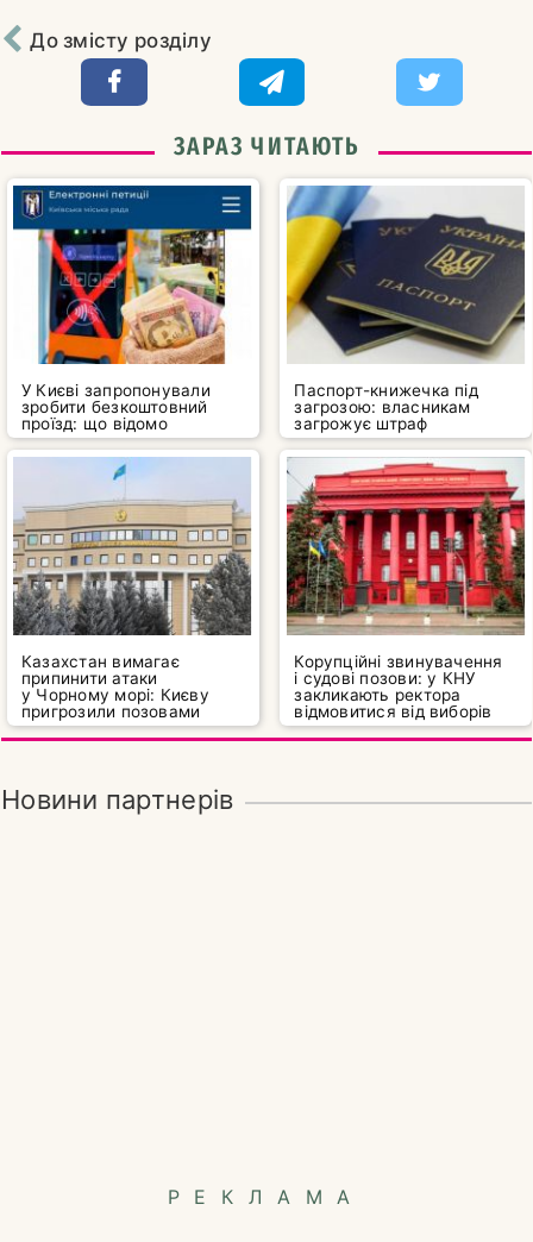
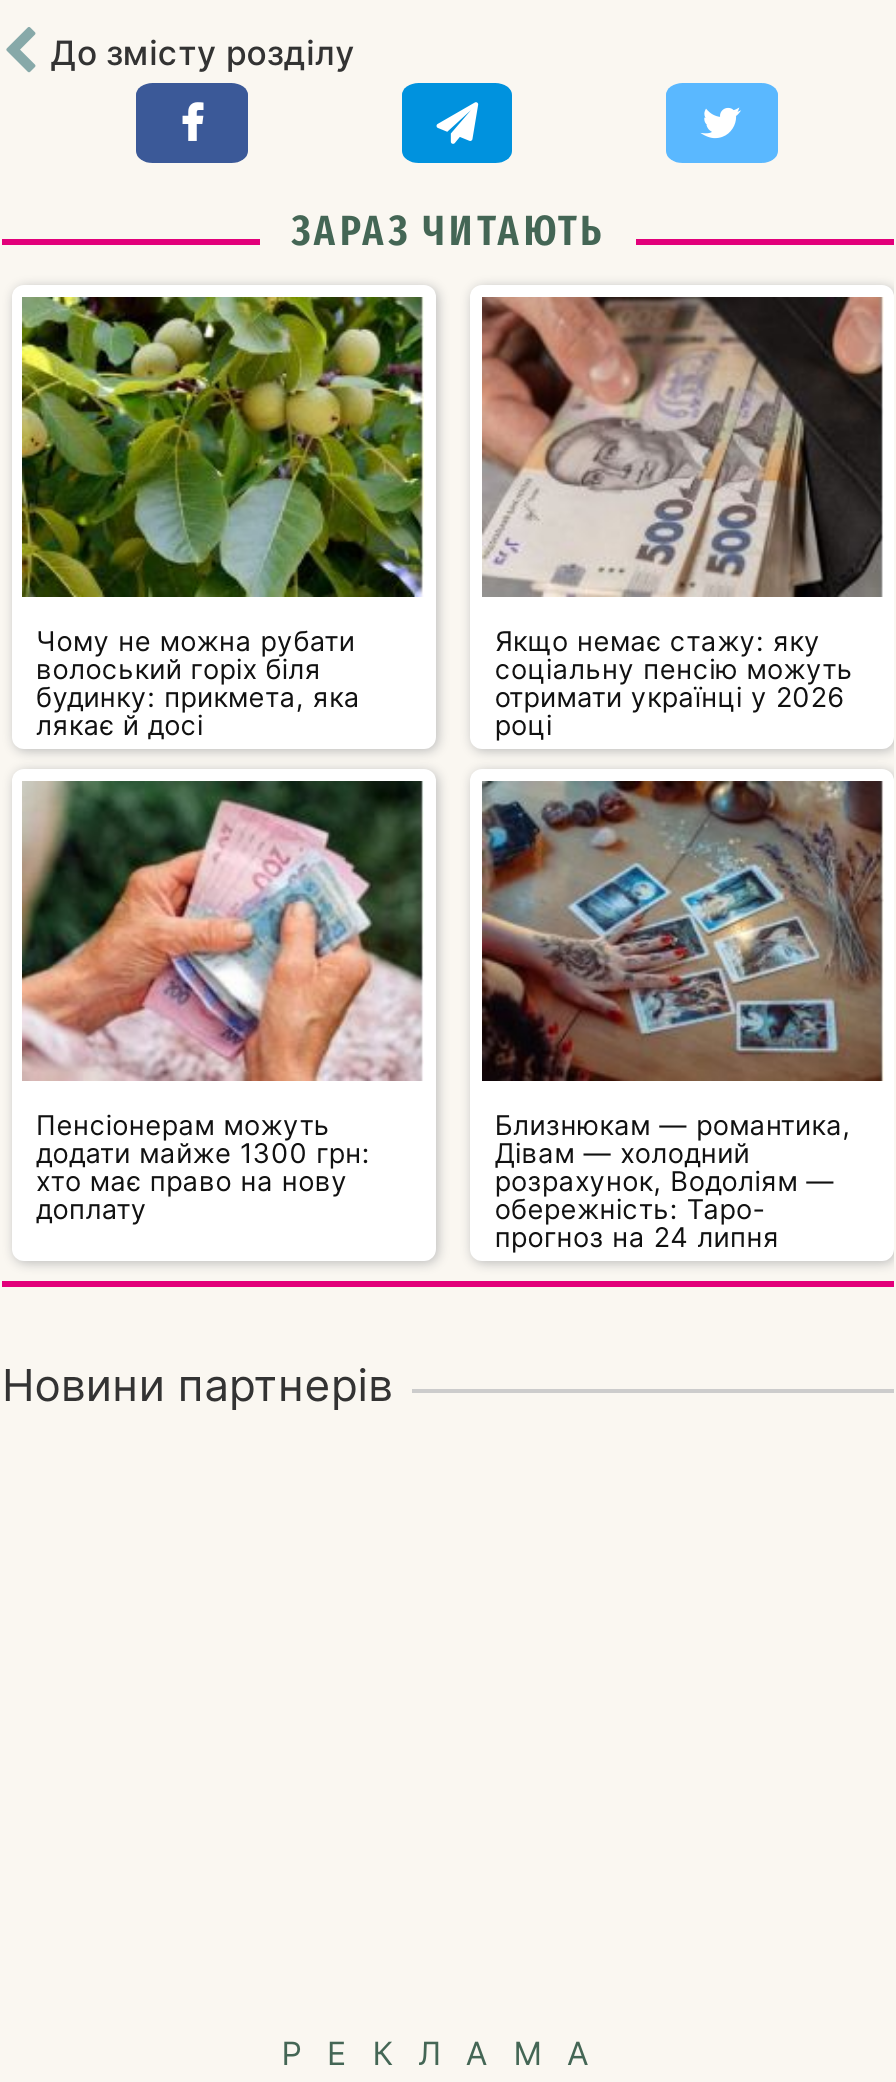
[12,184,252,433] [image] | У Києві запропонували | зробити безкоштовний | проїзд: що відомо -> [20,295,424,741] [image] | Чому не можна рубати | волоський горіх біля | будинку: прикмета, яка | лякає й досі
[286,184,526,433] [image] | Паспорт-книжечка під | загрозою: власникам | загрожує штраф -> [480,295,884,741] [image] | Якщо немає стажу: яку | соціальну пенсію можуть | отримати українці у 2026 | році
[12,457,252,721] [image] | Казахстан вимагає | припинити атаки | у Чорному морі: Києву | пригрозили позовами -> [22,779,424,1225] [image] | Пенсіонерам можуть | додати майже 1300 грн: | хто має право на нову | доплату
[286,463,526,721] [image] | Корупційні звинувачення | і судові позови: у КНУ | закликають ректора | відмовитися від виборів -> [480,779,884,1253] [image] | Близнюкам — романтика, | Дівам — холодний | розрахунок, Водоліям — | обережність: Таро- | прогноз на 24 липня

